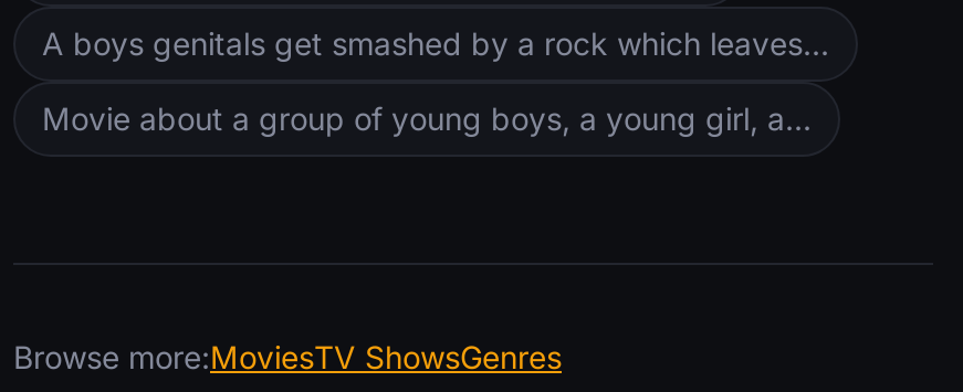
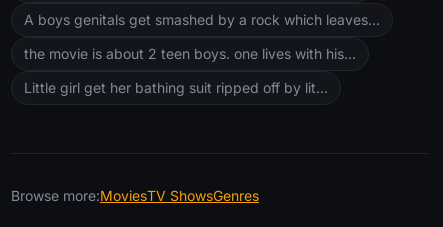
[42,99,812,137] Movie about a group of young boys, a young girl, a... -> [24,45,356,96] the movie is about 2 teen boys. one lives with his... | Little girl get her bathing suit ripped off by lit...

